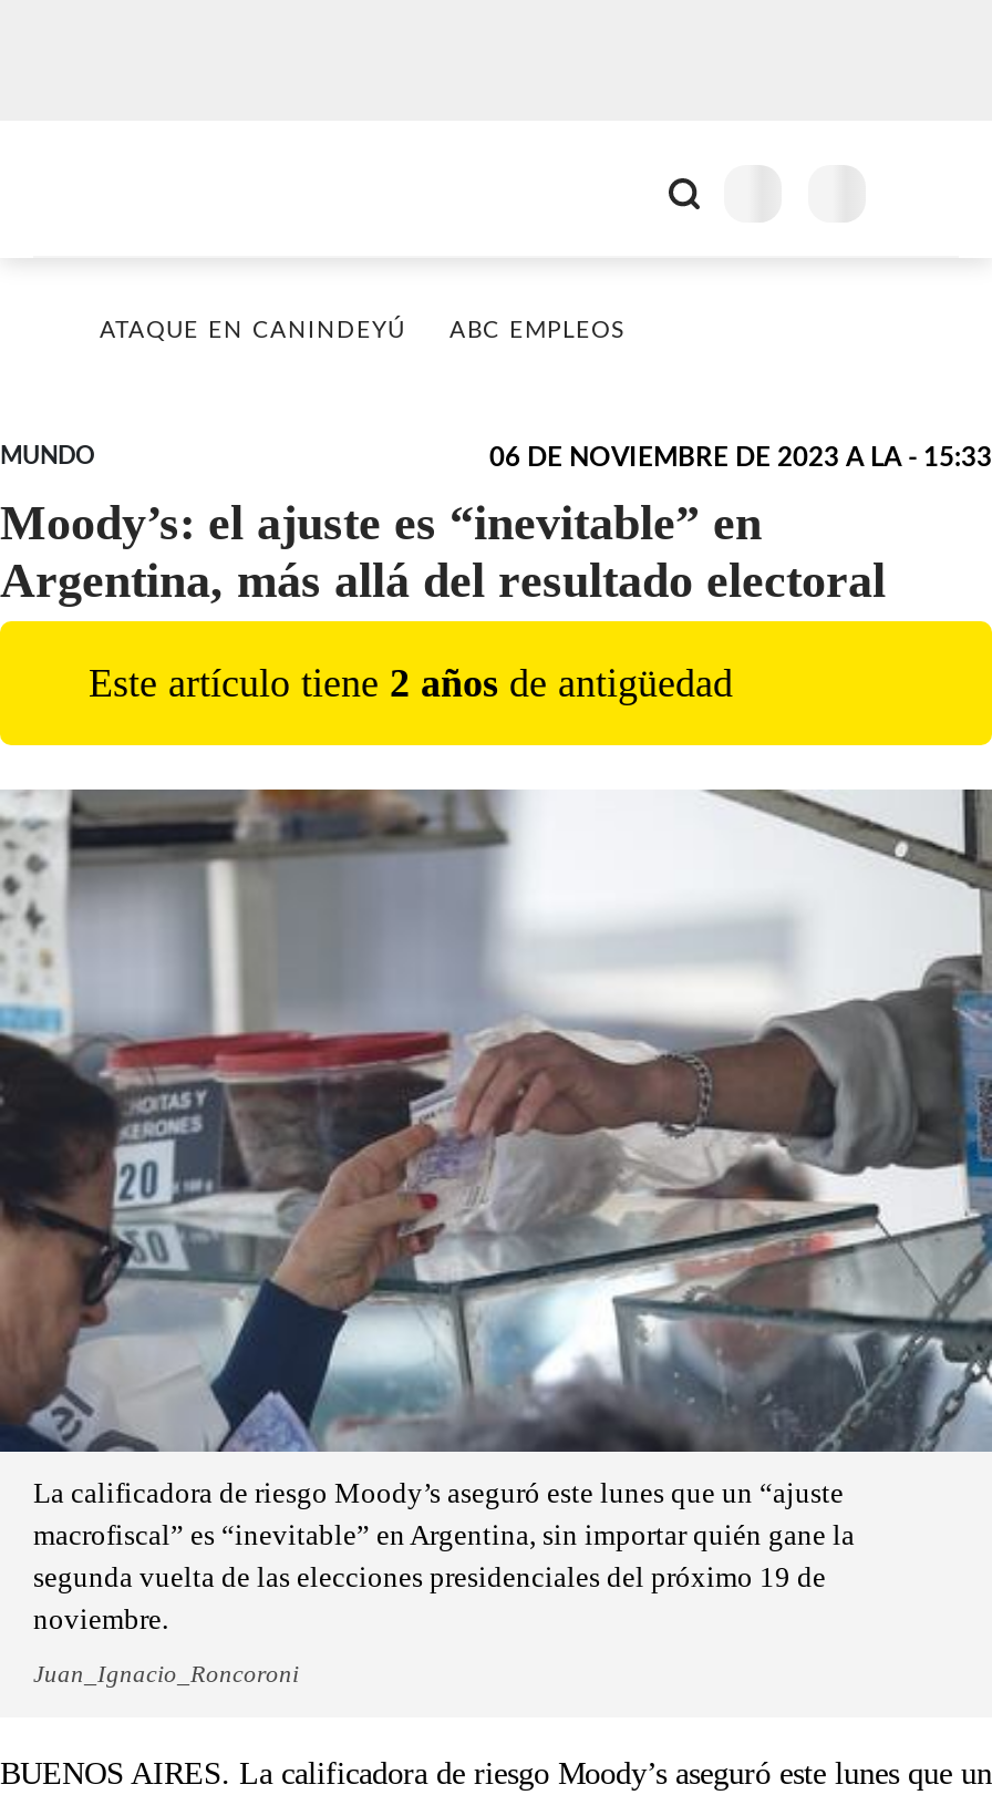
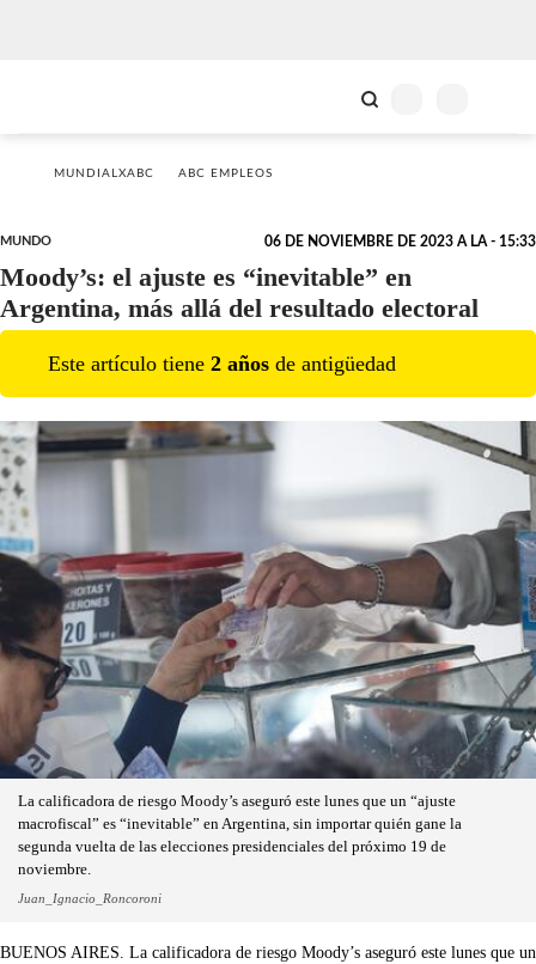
[100,320,405,342] ATAQUE EN CANINDEYÚ -> [54,167,154,179] MUNDIALXABC

